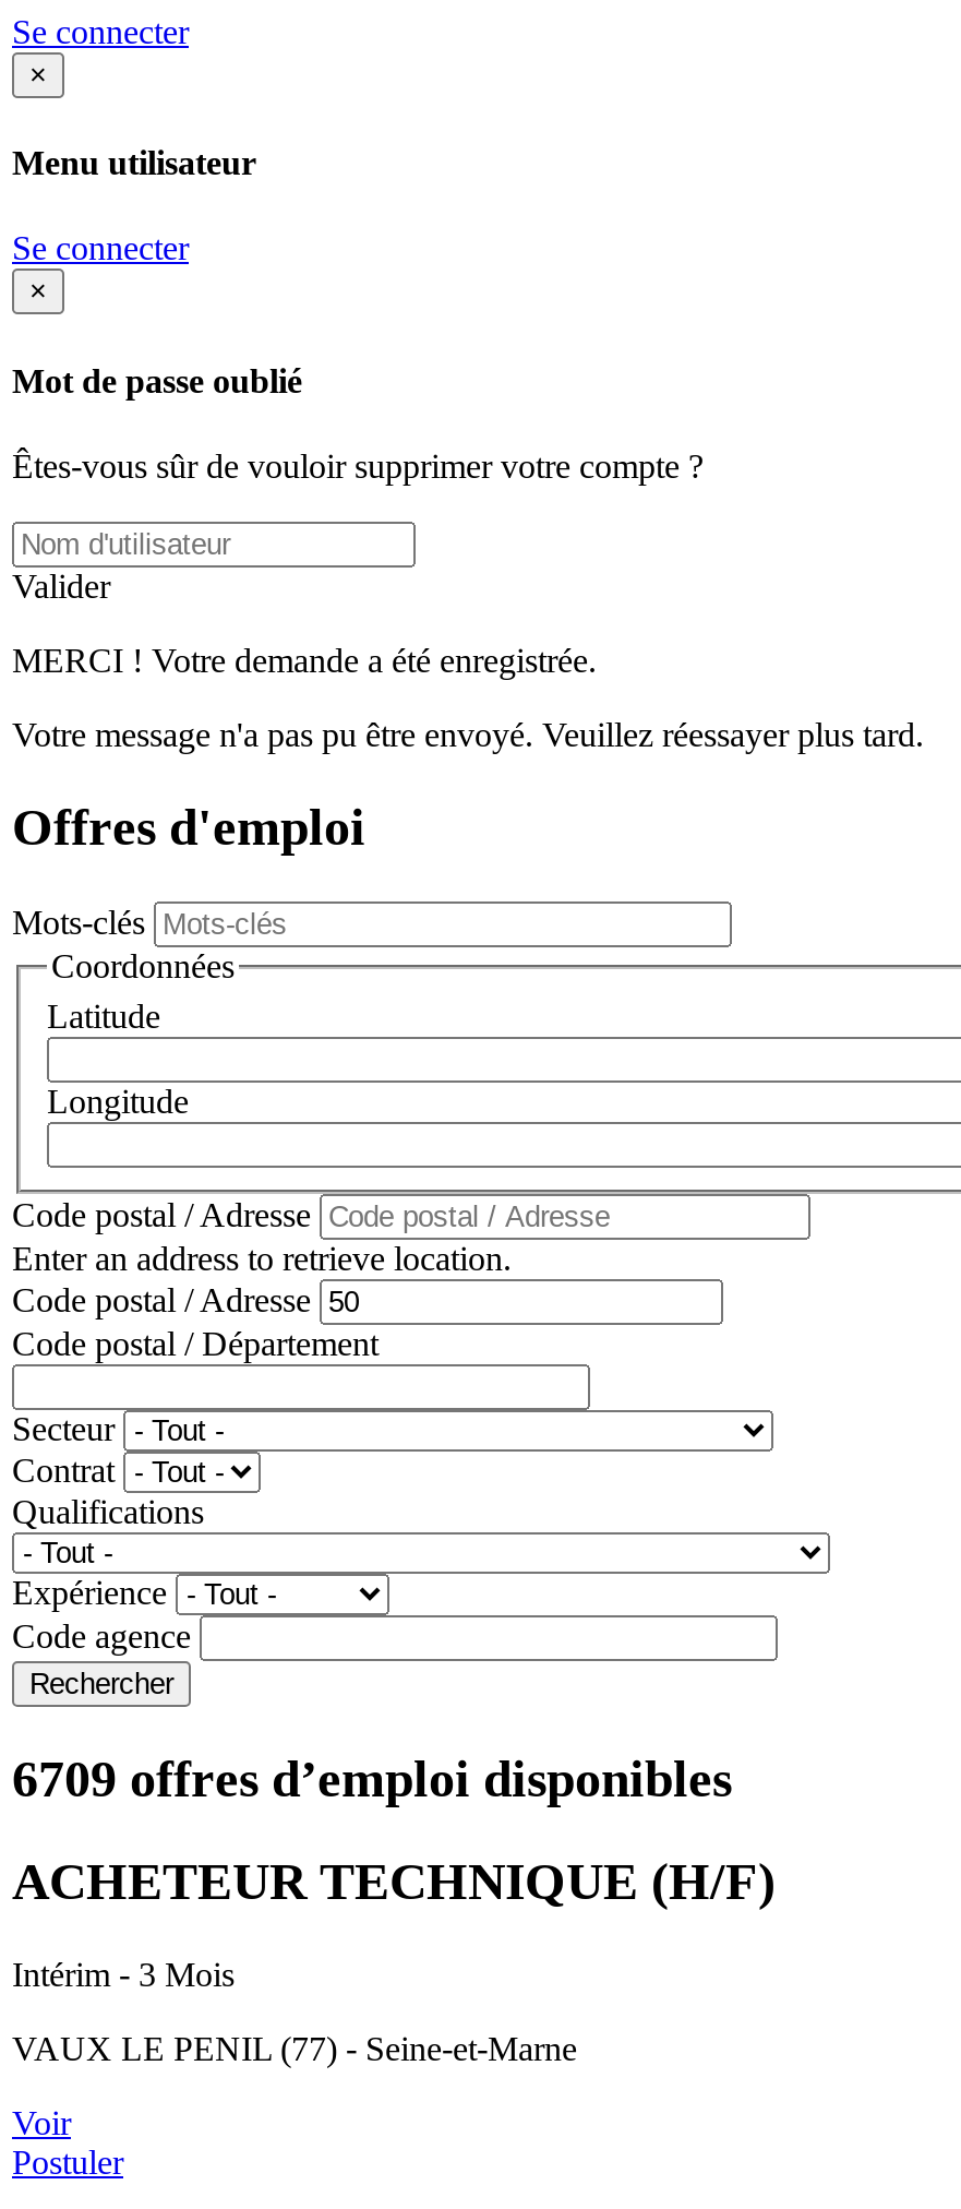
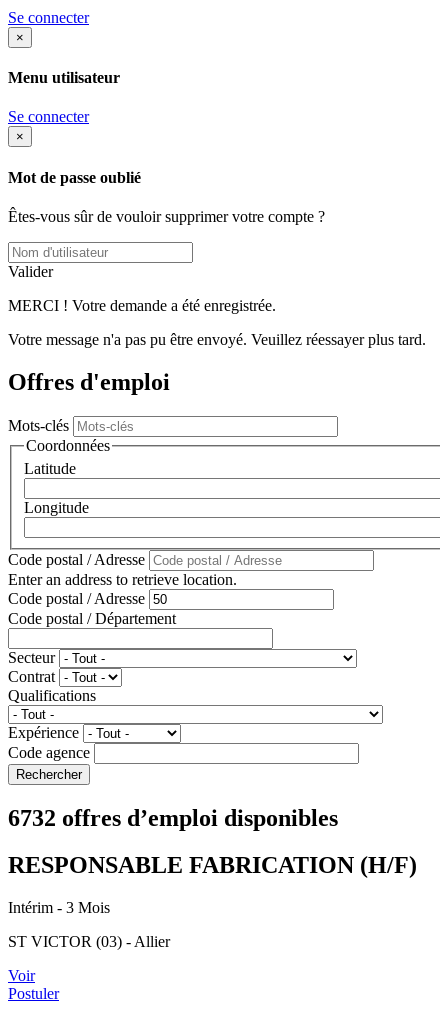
[12,1751,732,1808] 6709 offres d’emploi disponibles -> [8,805,338,831] 6732 offres d’emploi disponibles
[12,1853,776,1910] ACHETEUR TECHNIQUE (H/F) -> [8,852,417,878] RESPONSABLE FABRICATION (H/F)
[12,2030,577,2067] VAUX LE PENIL (77) - Seine-et-Marne -> [8,933,170,950] ST VICTOR (03) - Allier

